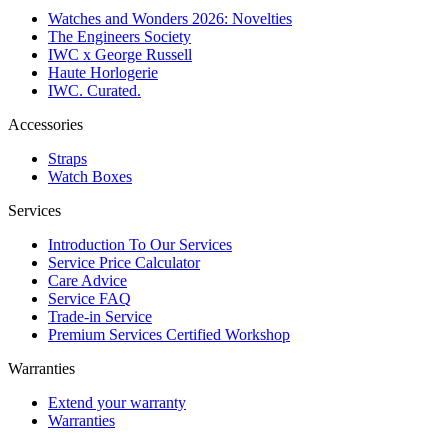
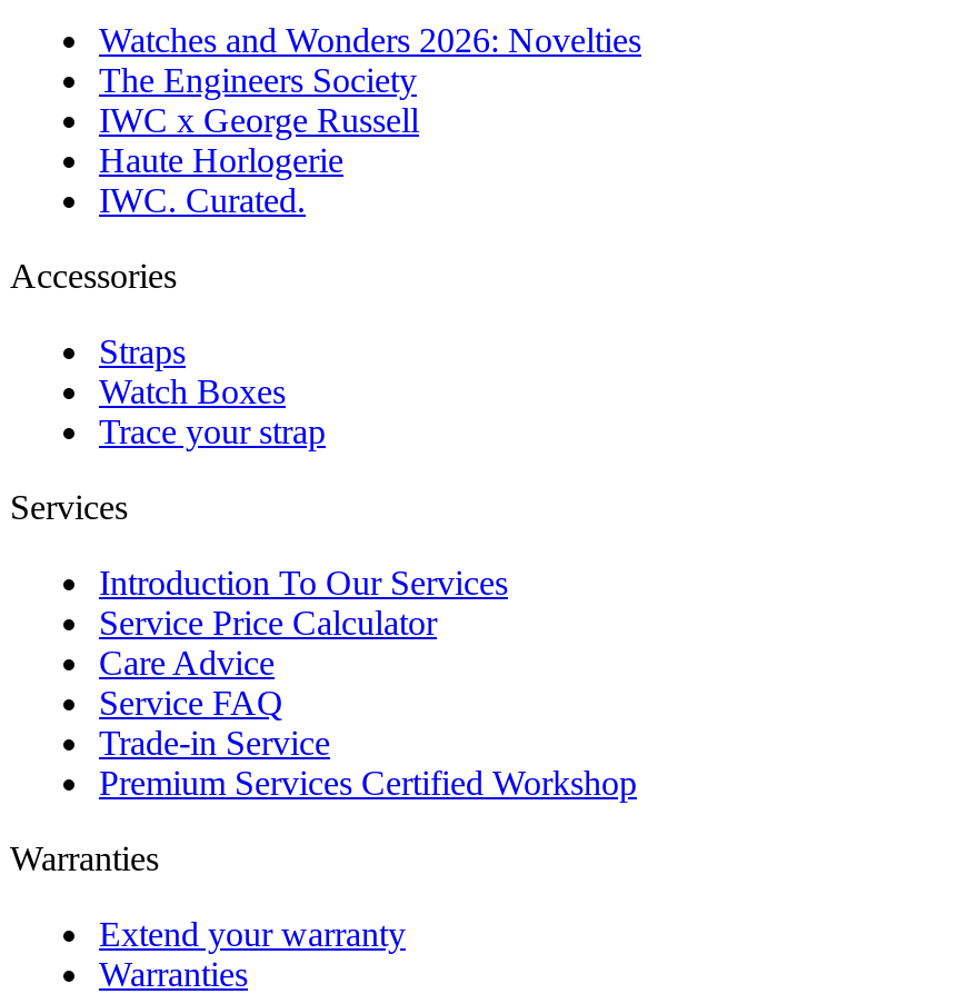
none -> [99,413,326,451] Trace your strap

